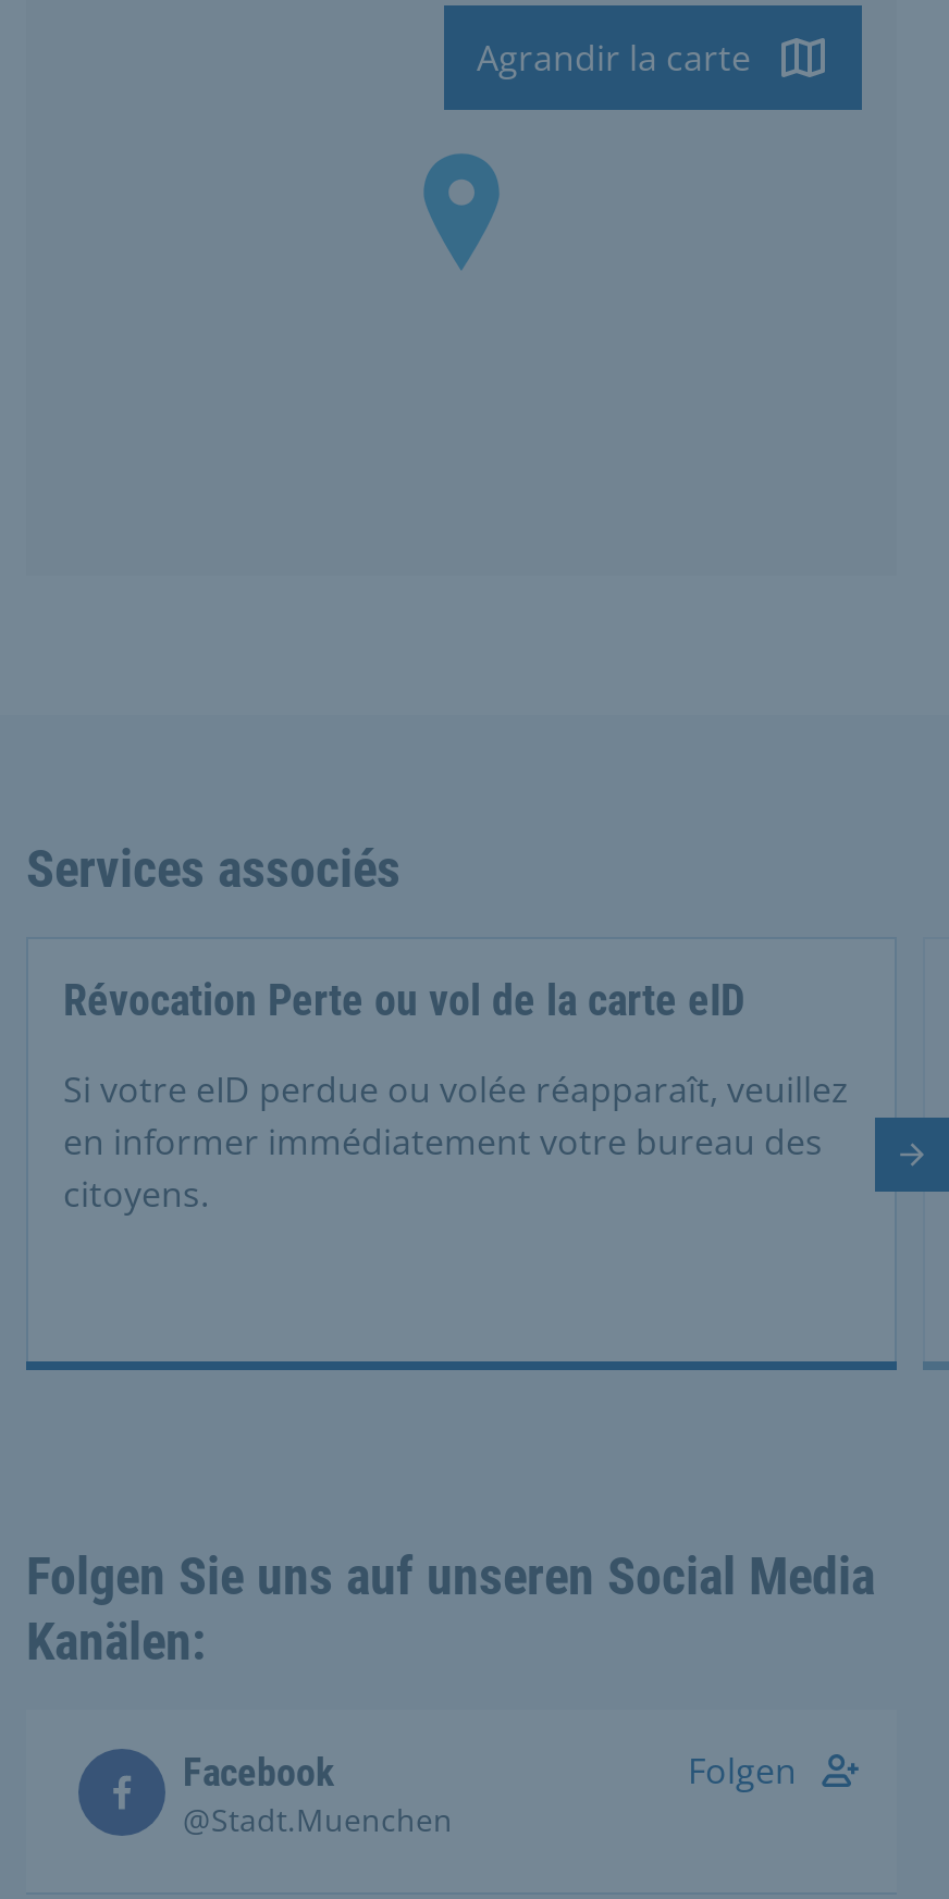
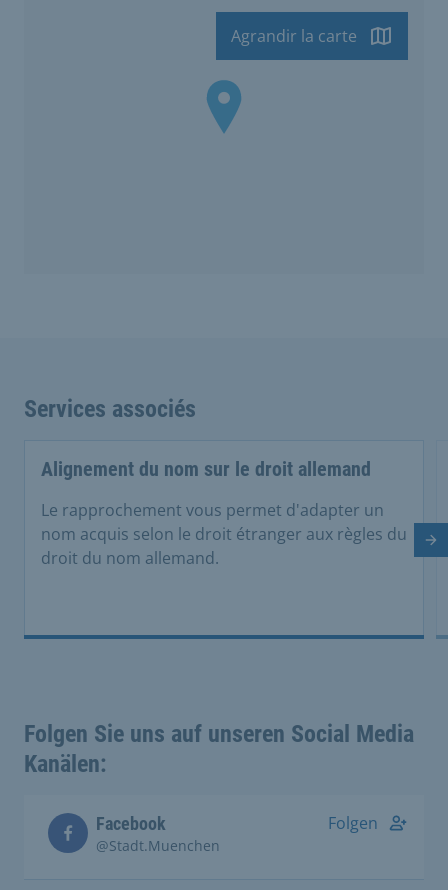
[63,974,744,1026] Révocation Perte ou vol de la carte eID -> [41,457,371,481] Alignement du nom sur le droit allemand
[63,1065,849,1218] Si votre eID perdue ou volée réapparaît, veuillez | en informer immédiatement votre bureau des | citoyens. -> [41,499,407,569] Le rapprochement vous permet d'adapter un | nom acquis selon le droit étranger aux règles du | droit du nom allemand.

